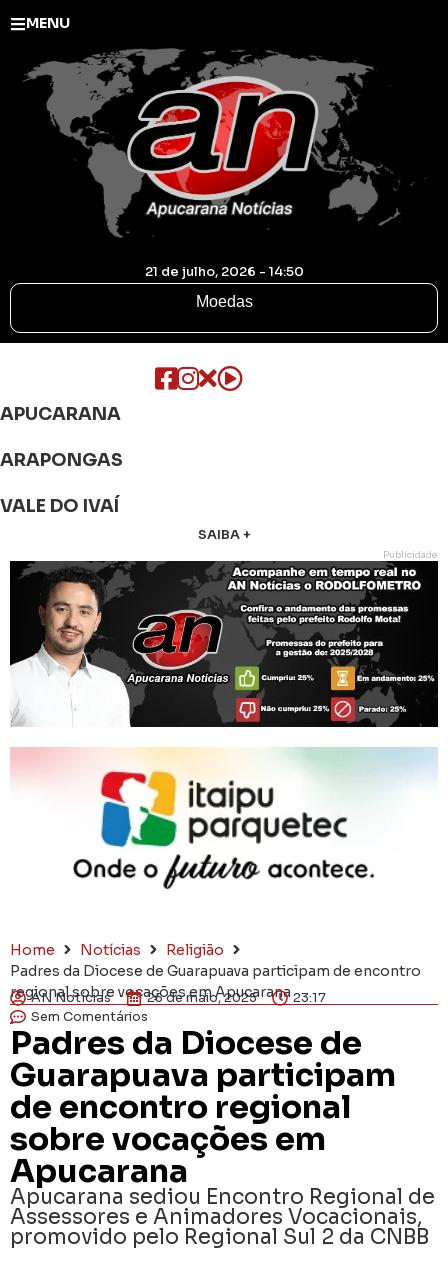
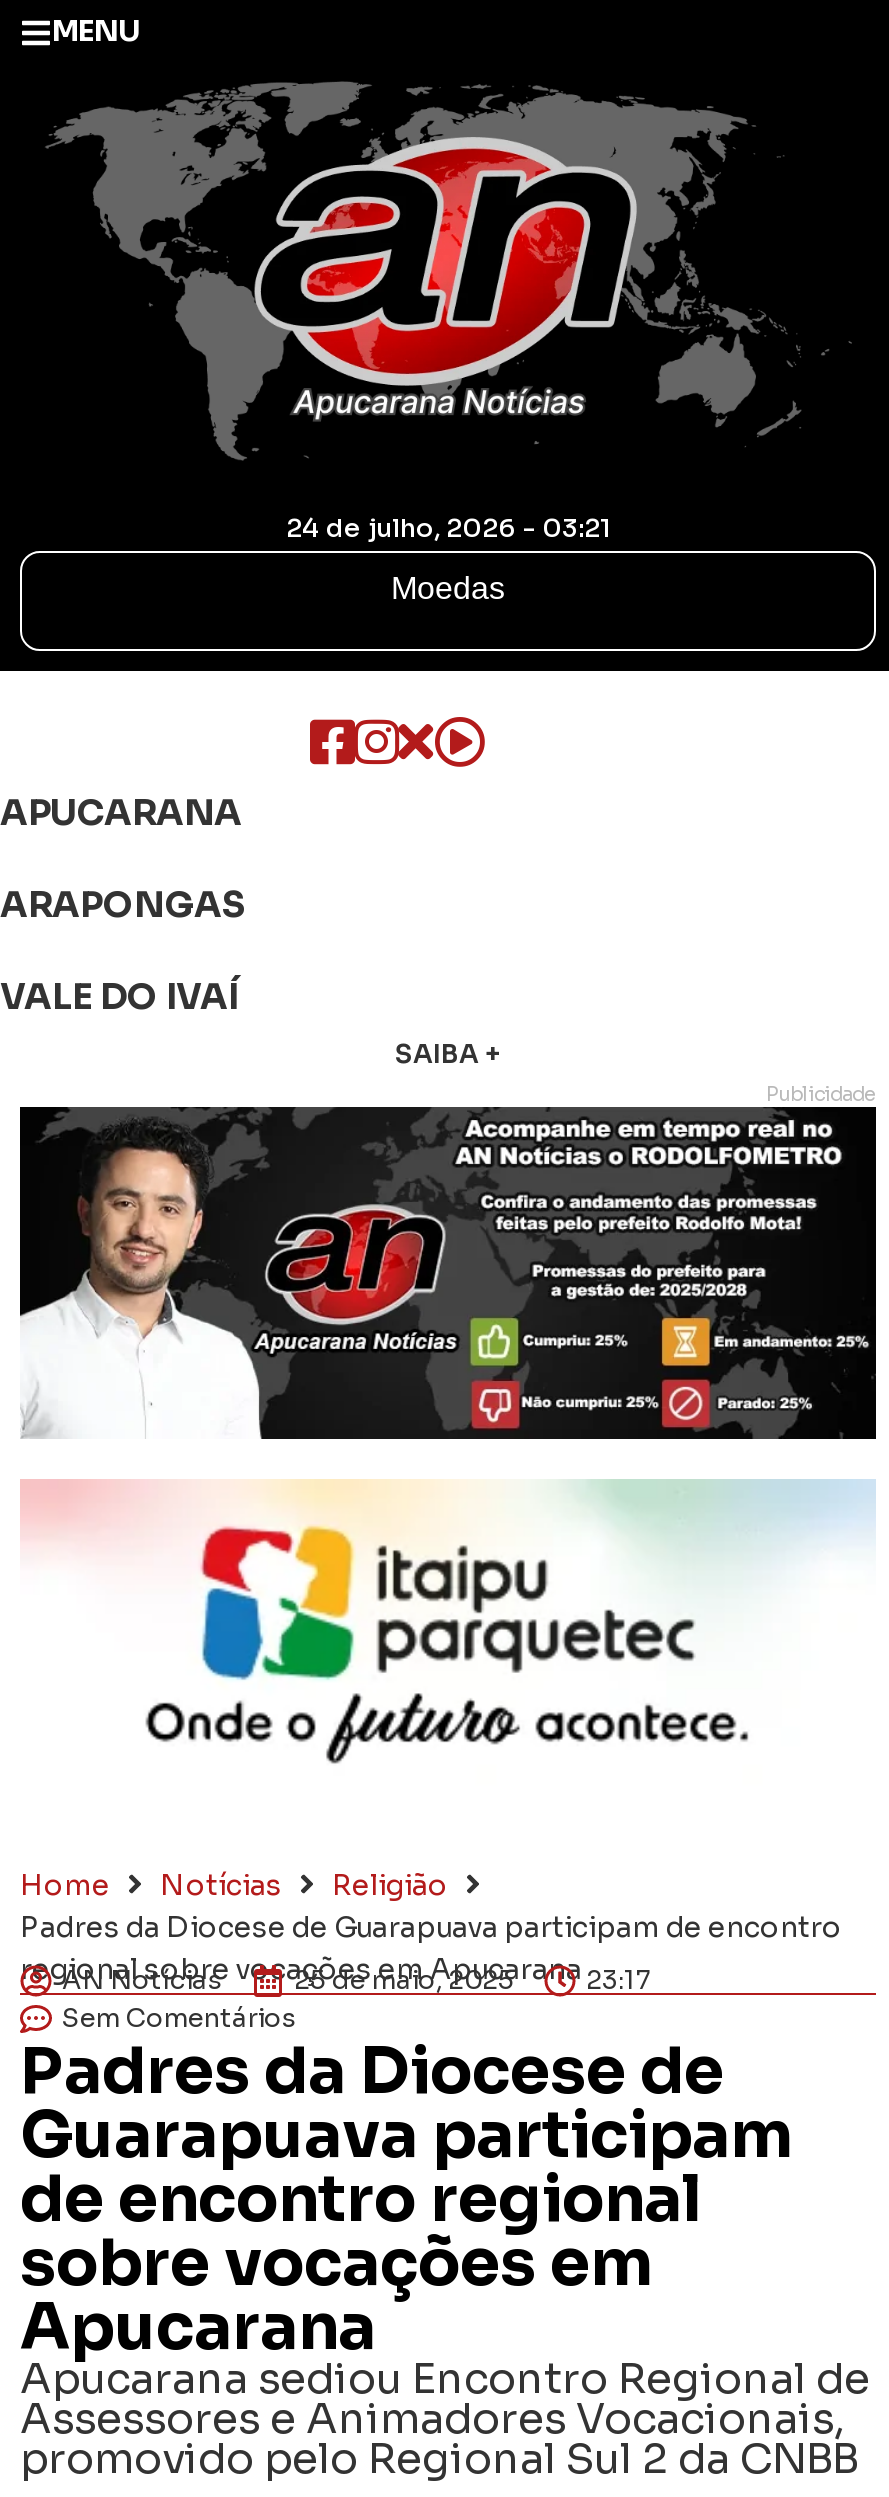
[144,264,303,280] 21 de julho, 2026 - 14:50 -> [286,513,610,545] 24 de julho, 2026 - 03:21

